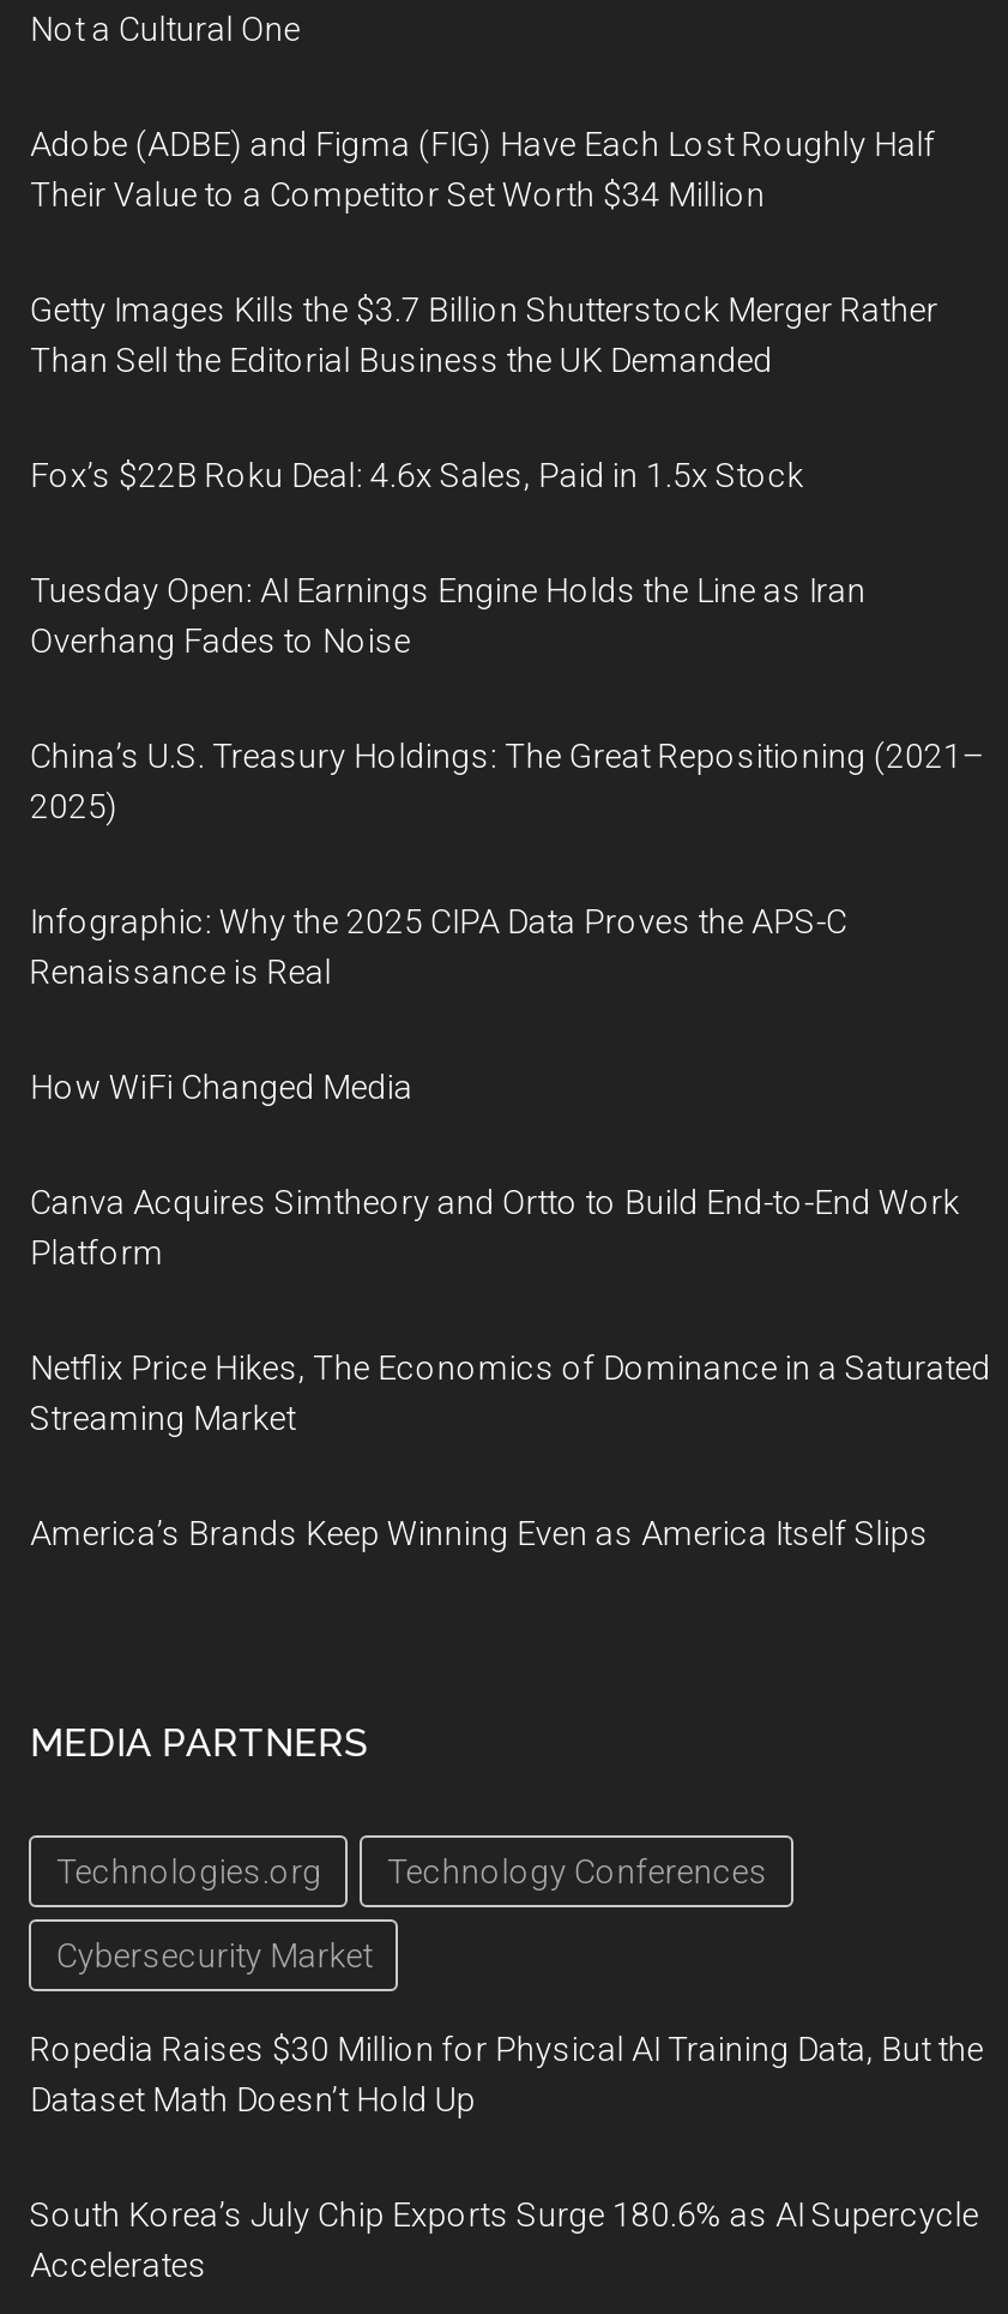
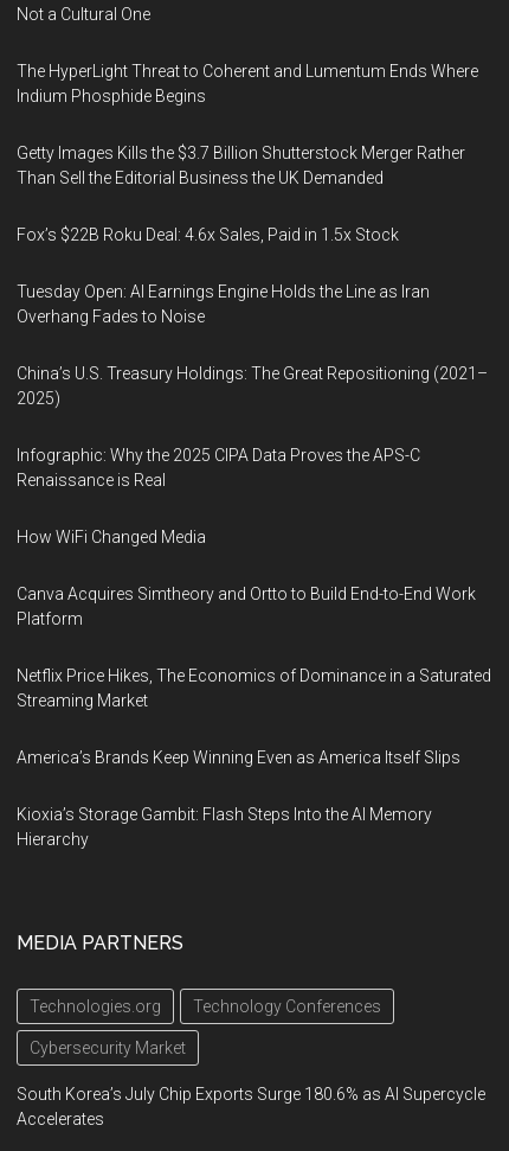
[30,125,936,214] Adobe (ADBE) and Figma (FIG) Have Each Lost Roughly Half | Their Value to a Competitor Set Worth $34 Million -> [17,62,479,105] The HyperLight Threat to Coherent and Lumentum Ends Where | Indium Phosphide Begins
none -> [17,805,433,849] Kioxia’s Storage Gambit: Flash Steps Into the AI Memory | Hierarchy
moved [30,1720,768,1975] -> [17,932,382,1057]: MEDIA PARTNERS | Technologies.org | Technology Conferences | Cybersecurity Market
[30,2030,984,2118] Ropedia Raises $30 Million for Physical AI Training Data, But the | Dataset Math Doesn’t Hold Up -> none

